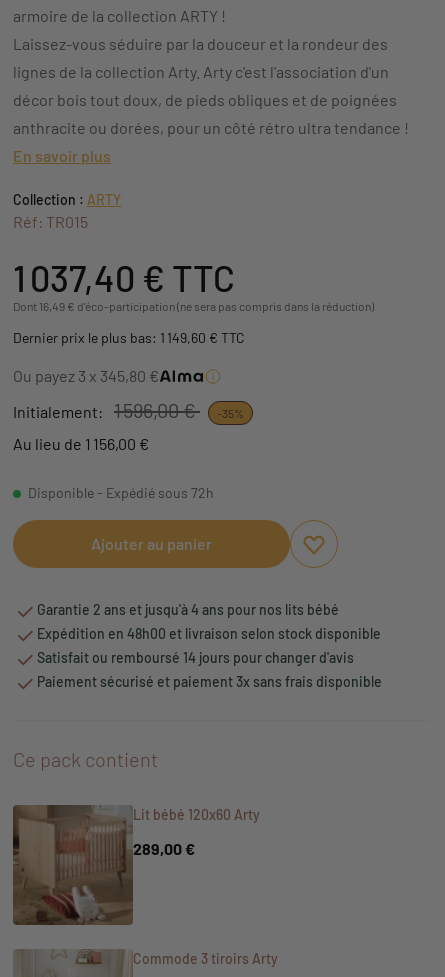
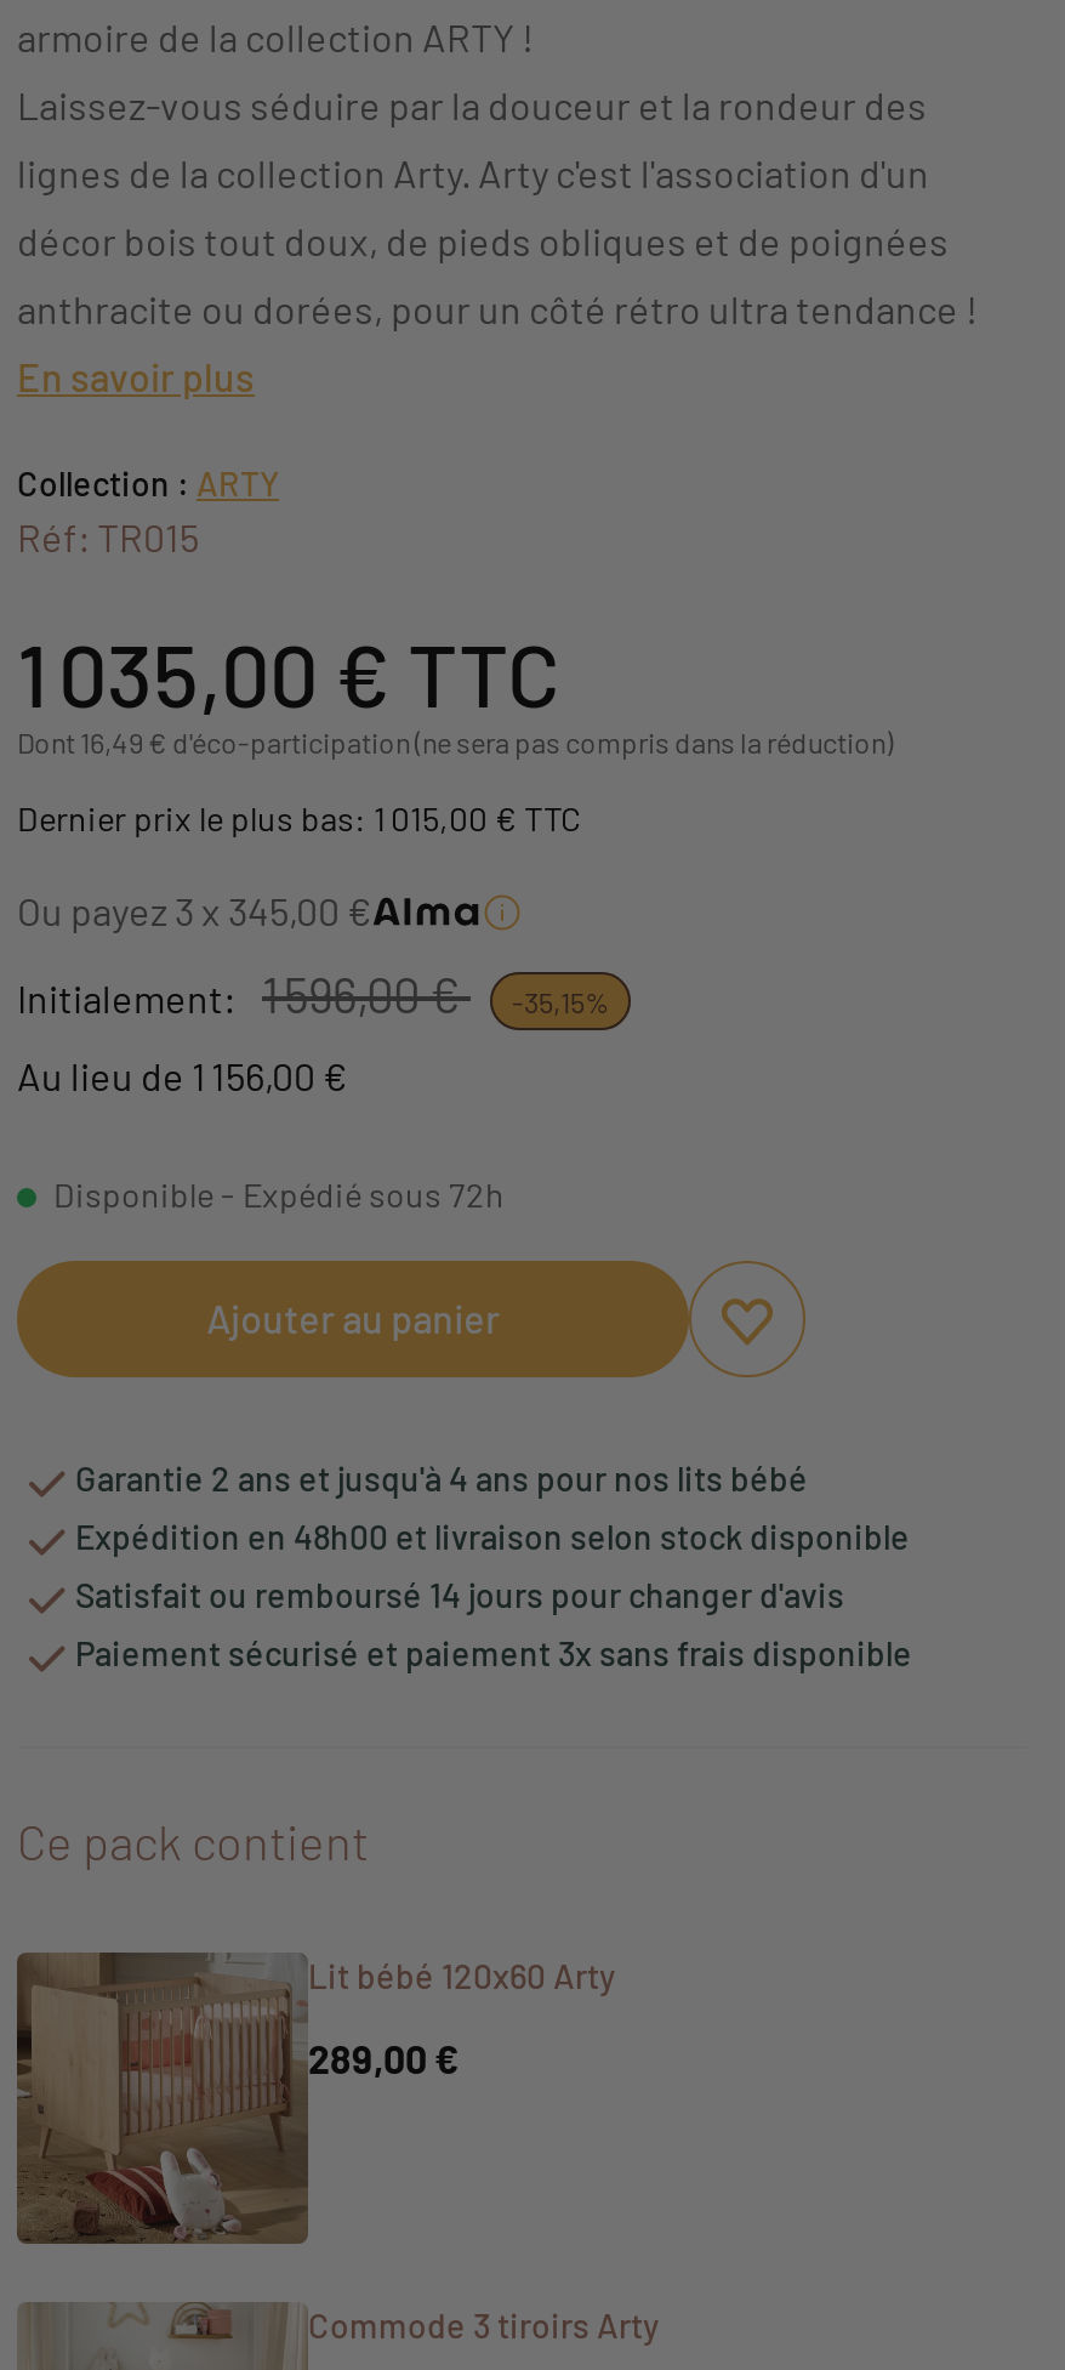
[13,256,235,299] 1 037,40 €TTC -> [17,620,560,724] 1 035,00 €TTC
[13,329,245,346] Dernier prix le plus bas: 1 149,60 € TTC -> [17,797,582,839] Dernier prix le plus bas: 1 015,00 € TTC
[13,366,159,385] Ou payez 3 x 345,80 € -> [17,887,371,933] Ou payez 3 x 345,00 €
[217,406,244,420] -35% -> [512,985,609,1019] -35,15%

